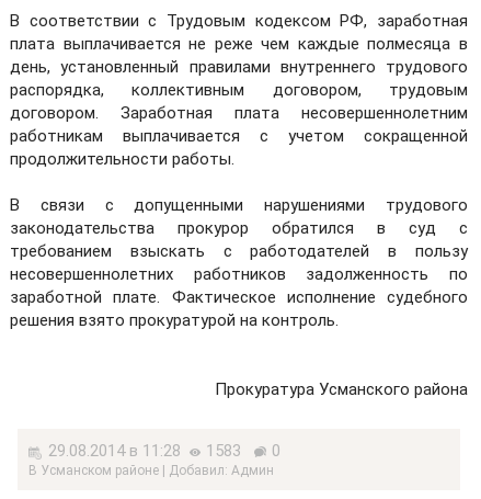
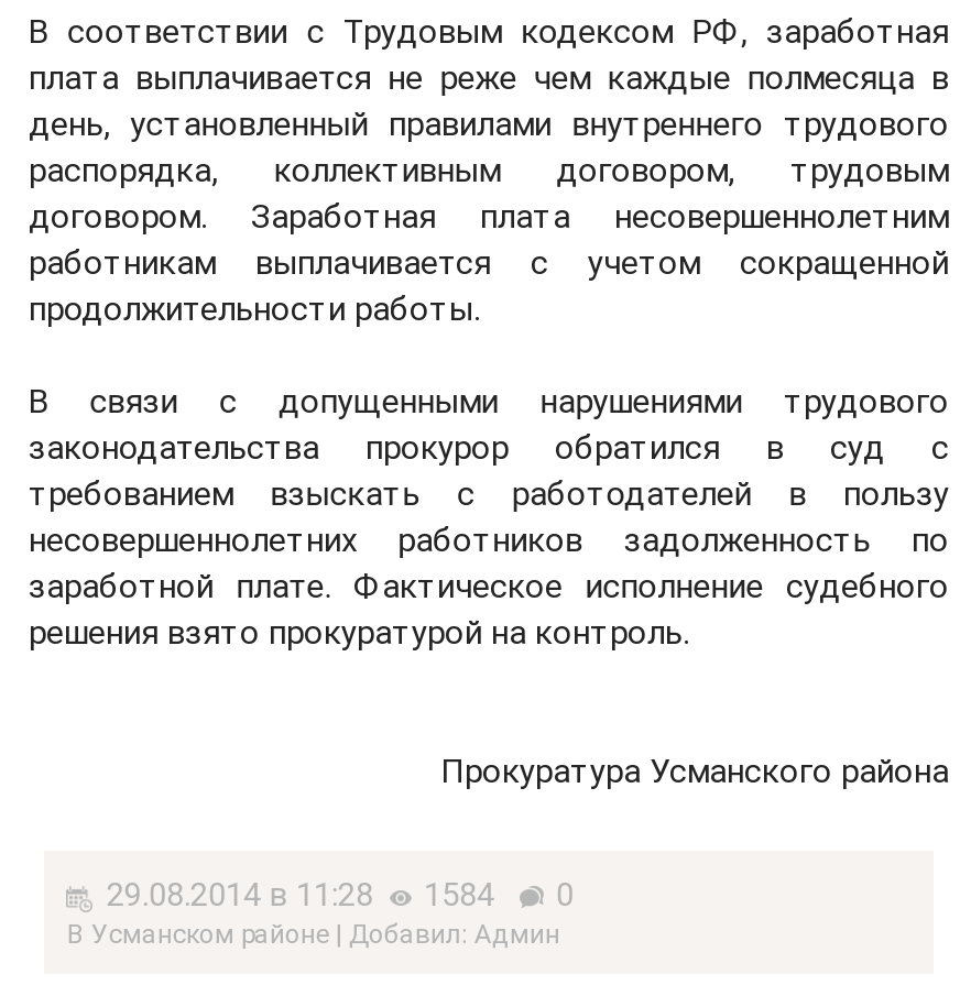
[49,441,281,461] 29.08.2014 в 11:28 1583 0 -> [107,875,573,915] 29.08.2014 в 11:28 1584 0

